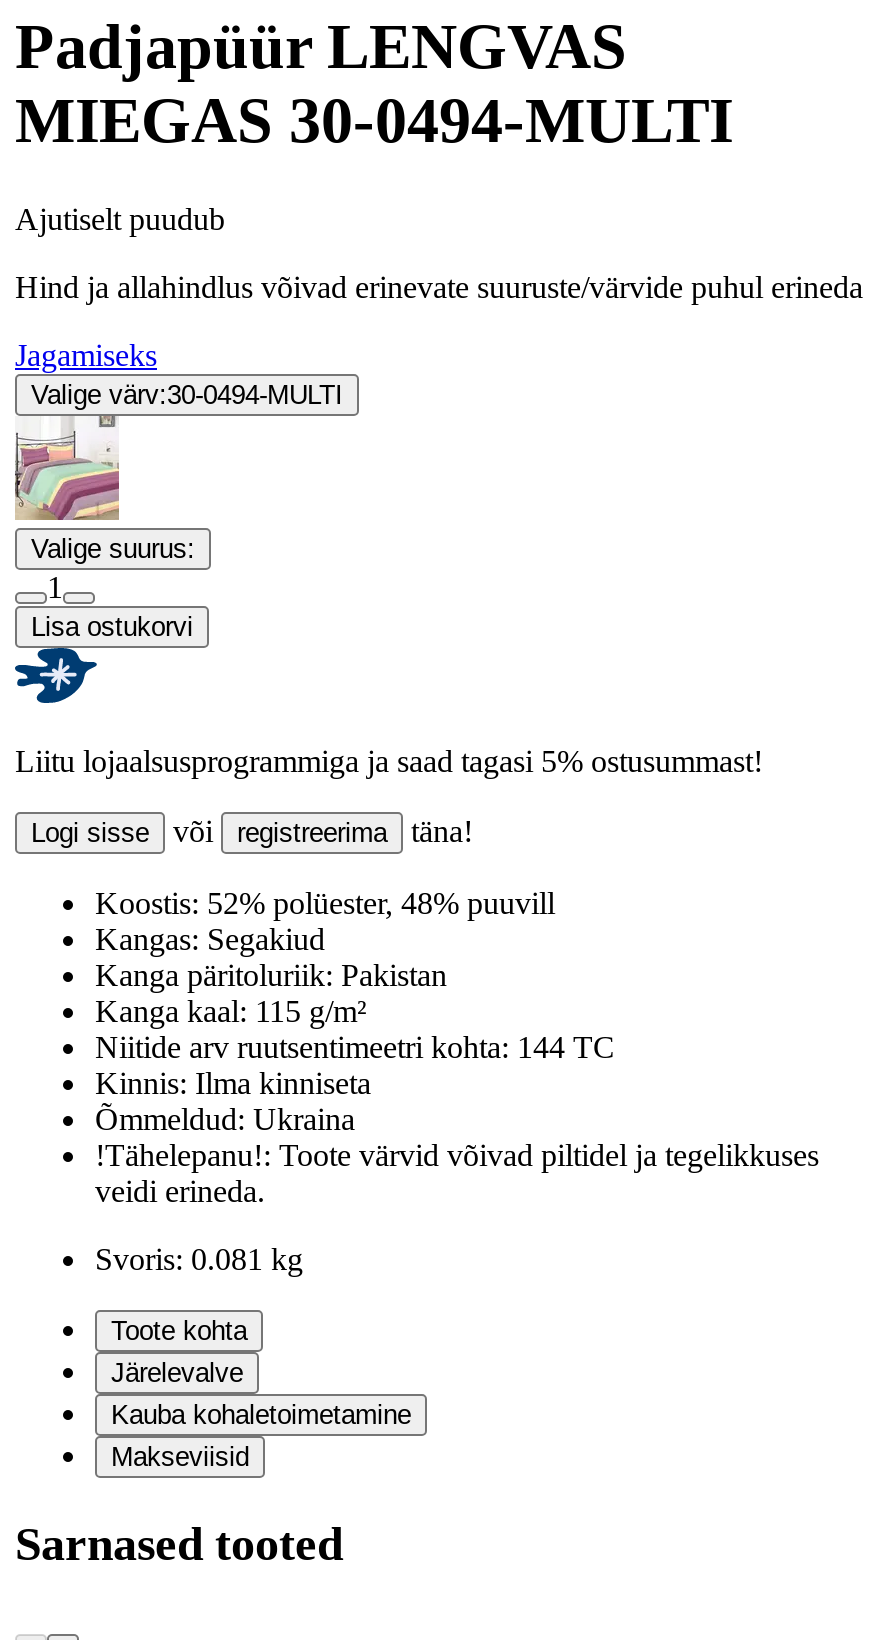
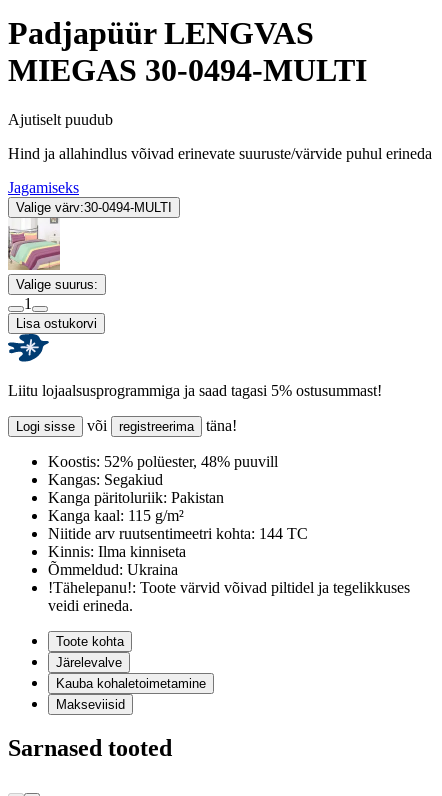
[95,1242,303,1276] Svoris: 0.081 kg -> none

